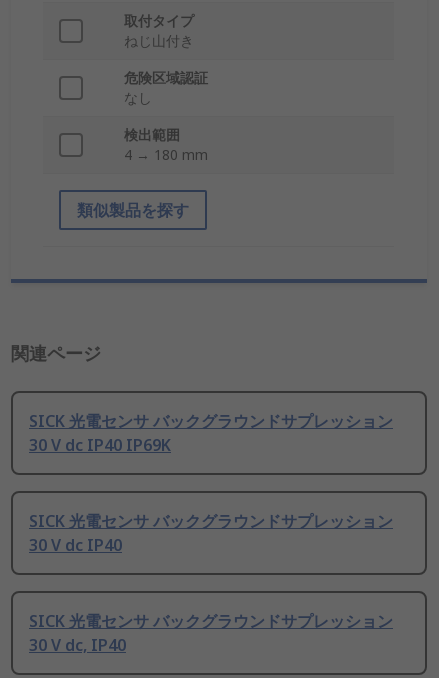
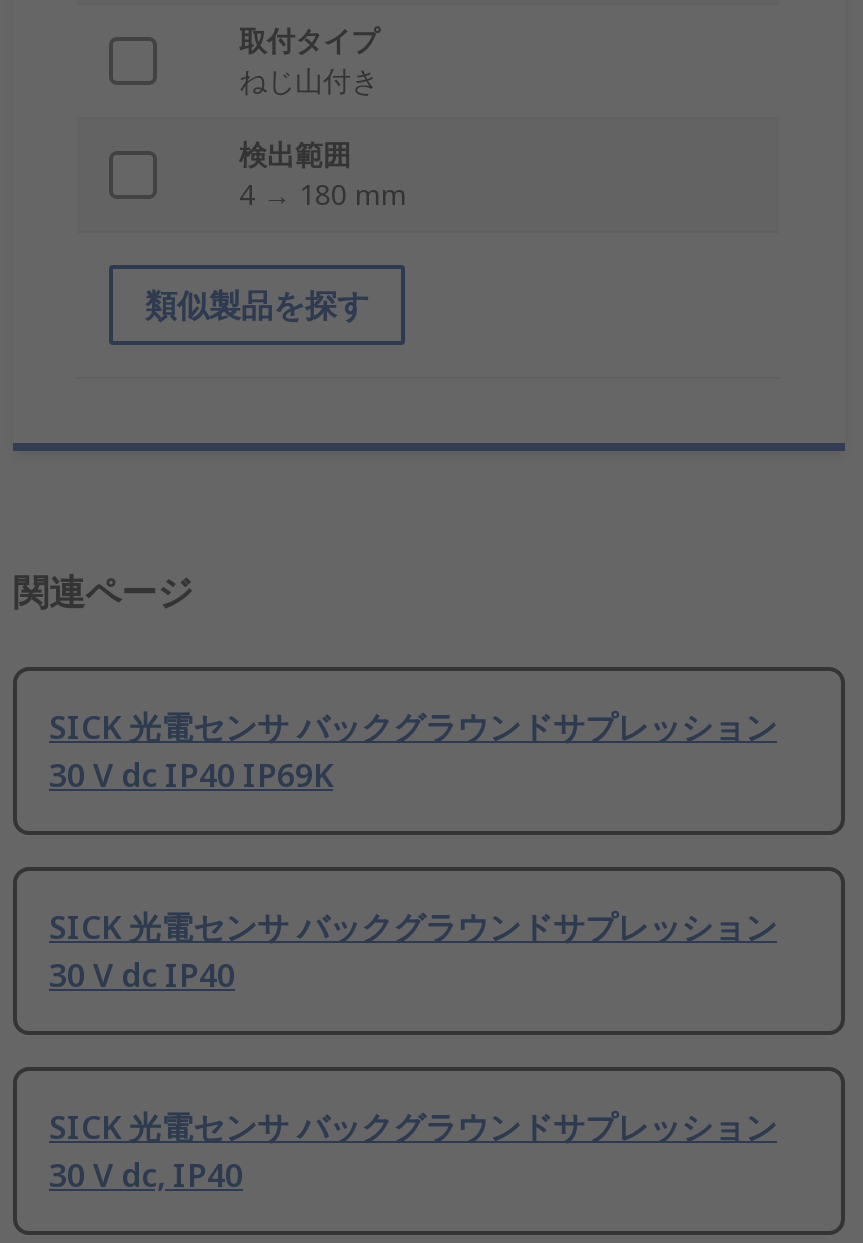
[124,68,208,107] 危険区域認証 | なし -> none

